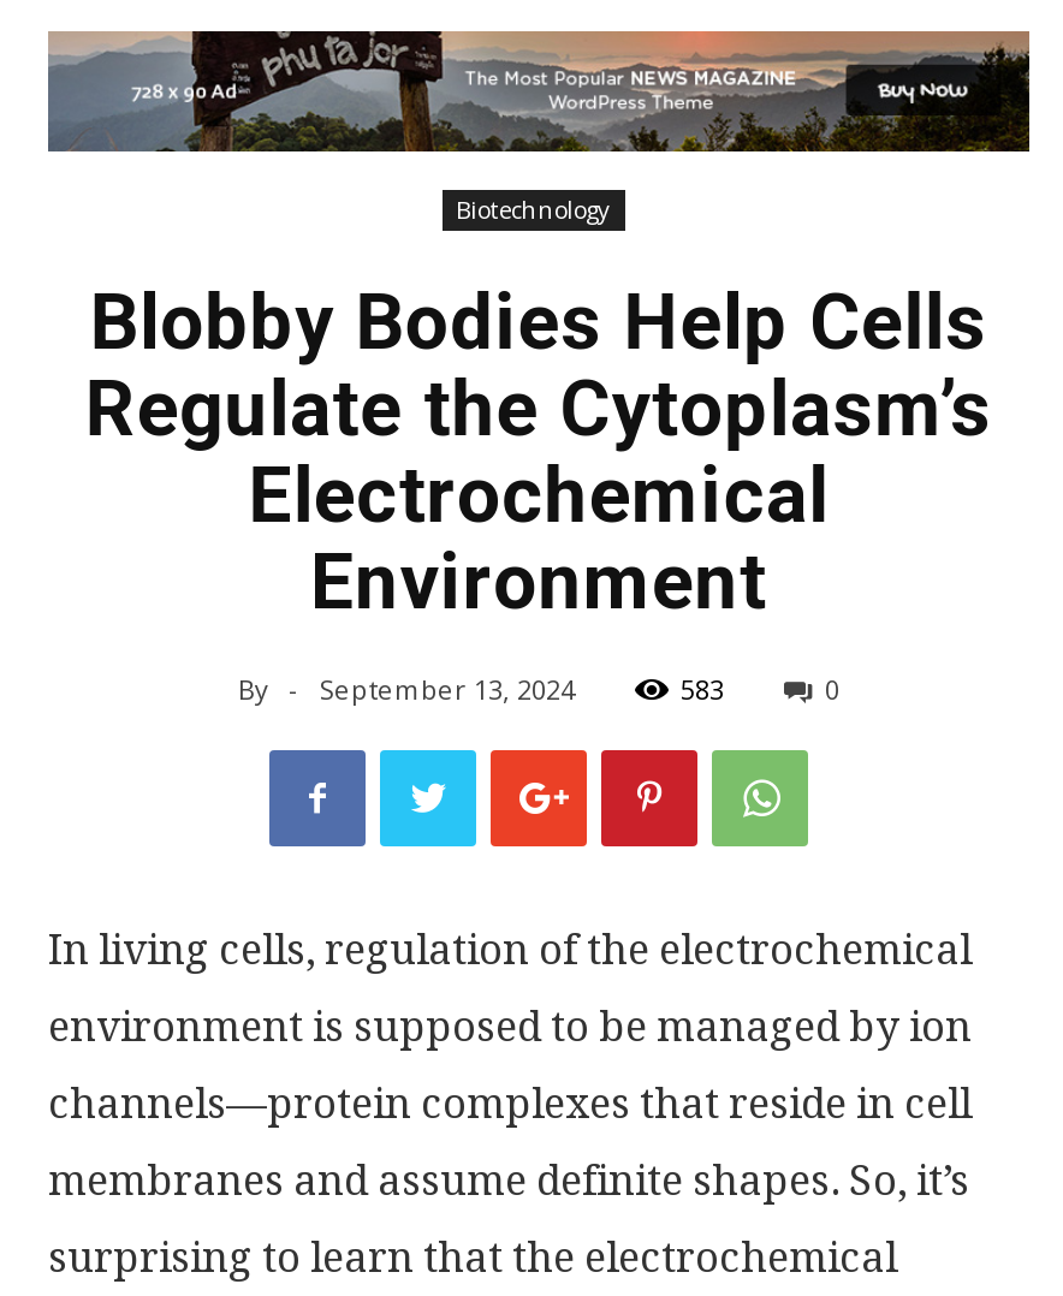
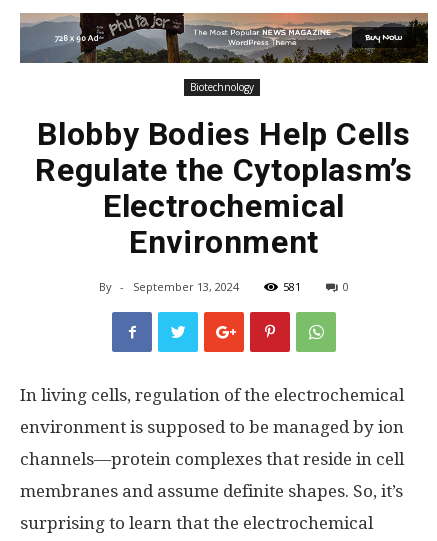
[681,671,724,707] 583 -> [283,279,301,294] 581

